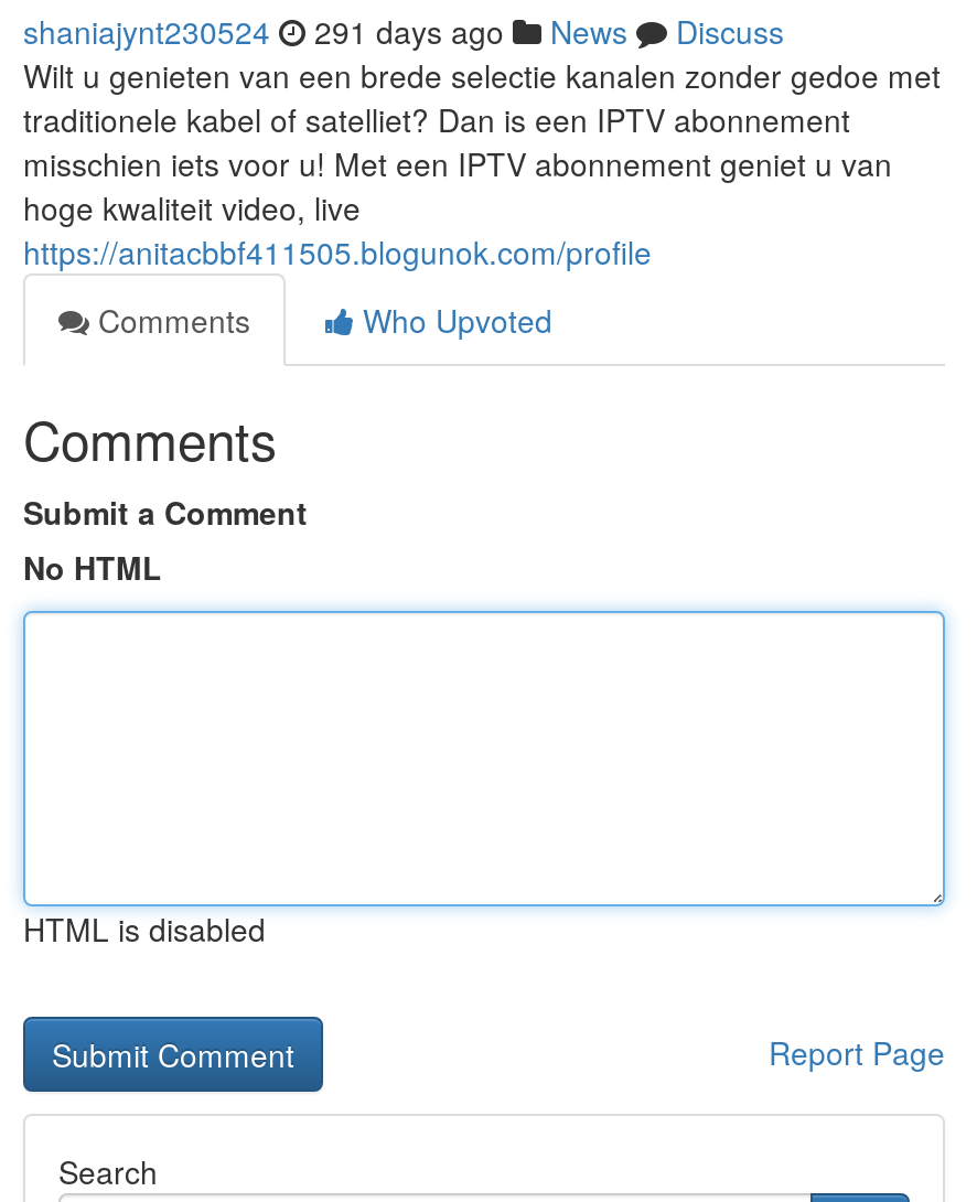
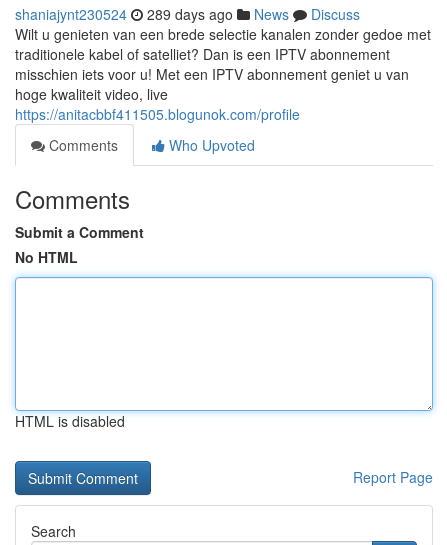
[23,9,784,53] shaniajynt230524 291 days ago News Discuss -> [15,4,360,24] shaniajynt230524 289 days ago News Discuss

